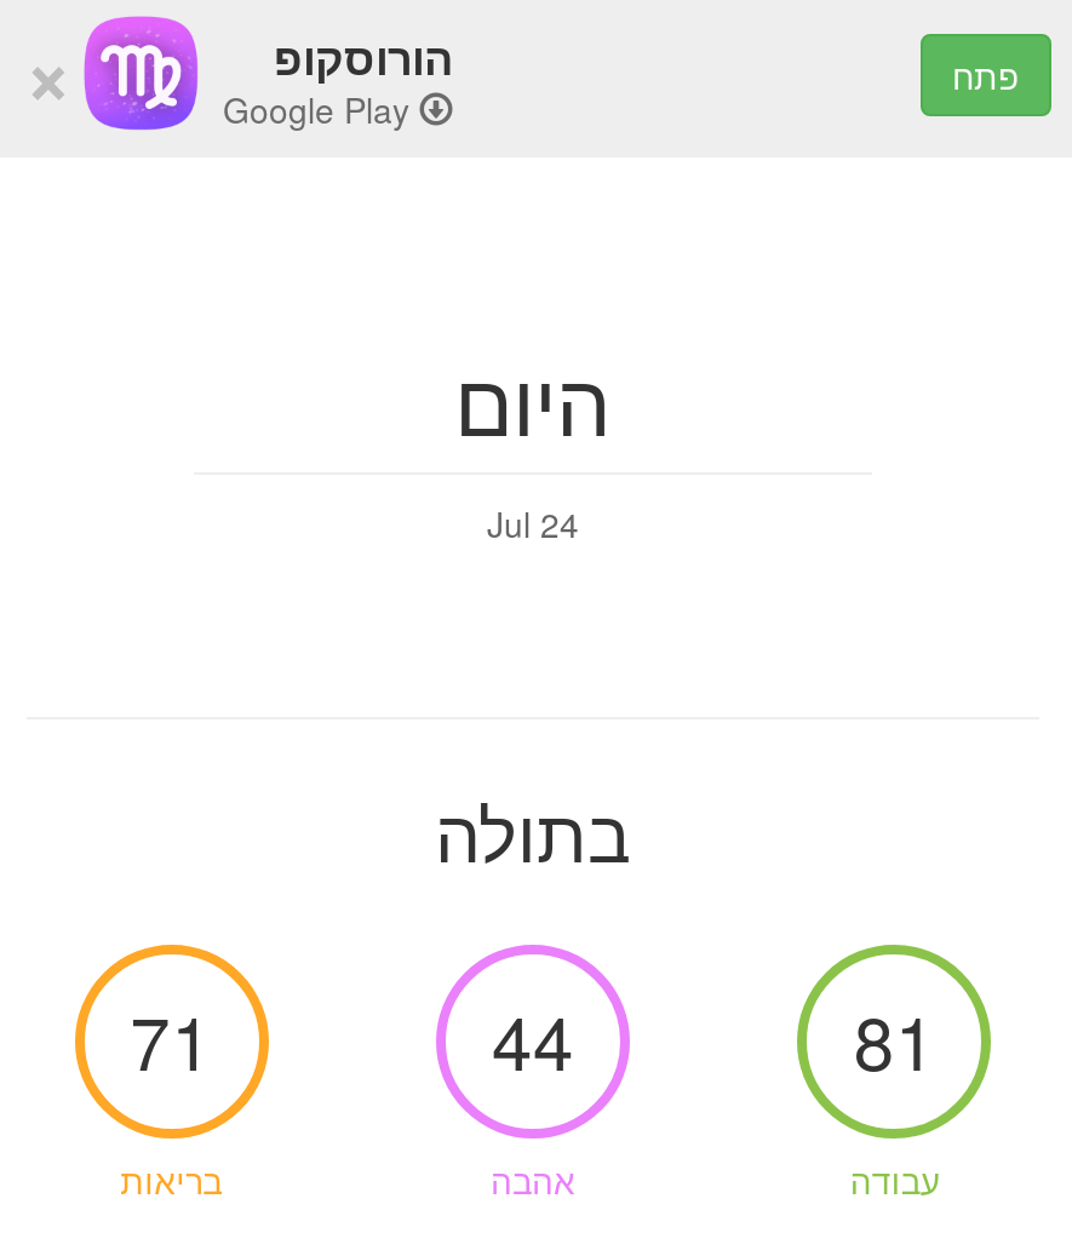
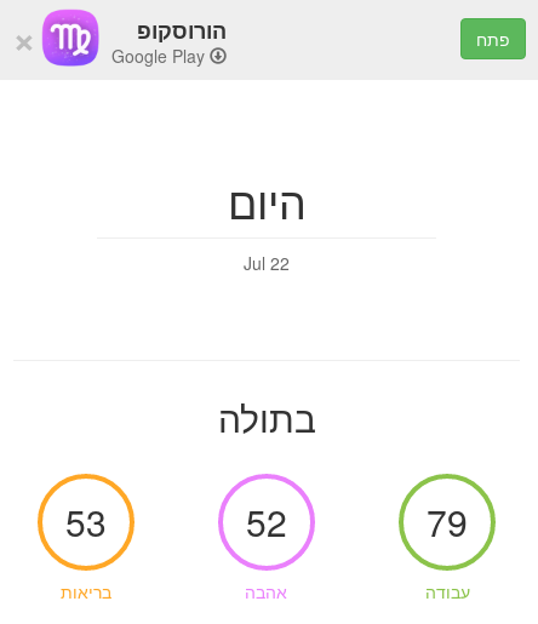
[487,499,579,547] Jul 24 -> [244,251,290,275] Jul 22
[130,988,212,1093] 71 -> [65,496,106,548] 53
[492,988,574,1093] 44 -> [246,496,287,548] 52
[853,988,936,1093] 81 -> [427,496,468,548] 79

